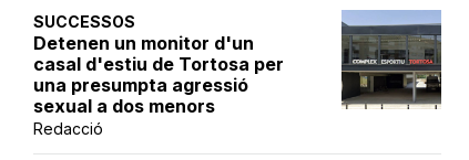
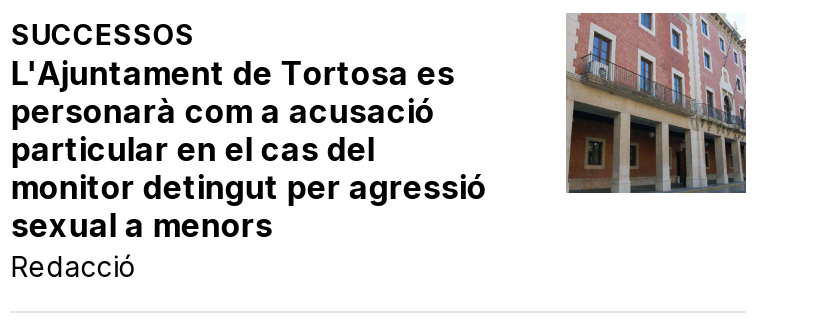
[340,10,441,109] [image] -> [566,11,746,195] [image]
[34,32,284,117] Detenen un monitor d'un | casal d'estiu de Tortosa per | una presumpta agressió | sexual a dos menors -> [11,53,487,245] L'Ajuntament de Tortosa es | personarà com a acusació | particular en el cas del | monitor detingut per agressió | sexual a menors

